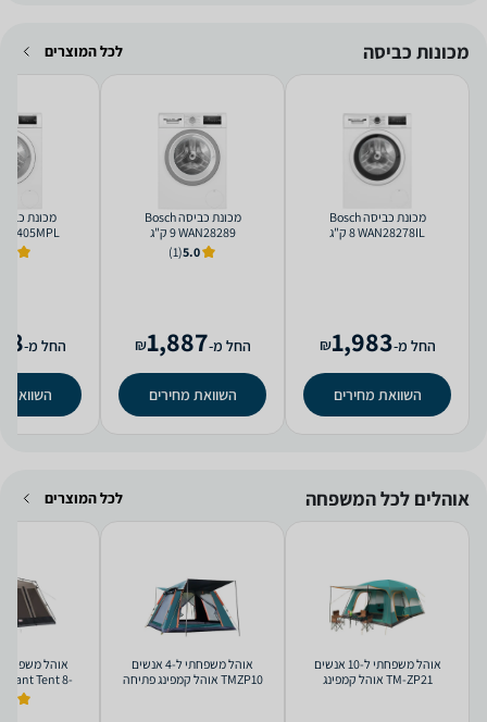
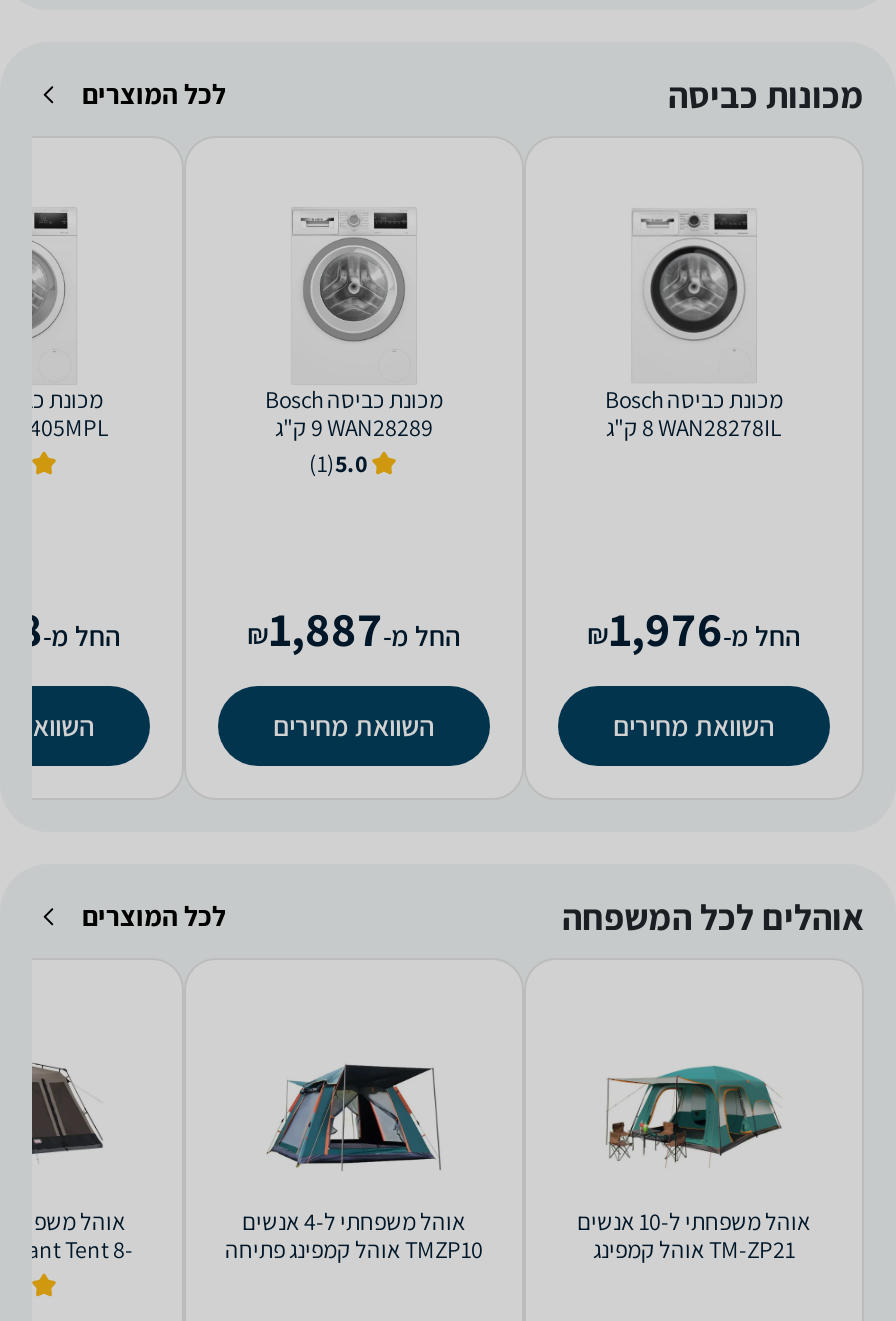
[319,324,435,359] החל מ-1,983₪ -> [587,596,801,660] החל מ-1,976₪

